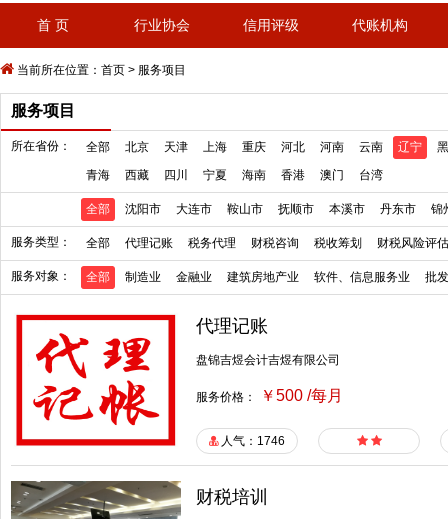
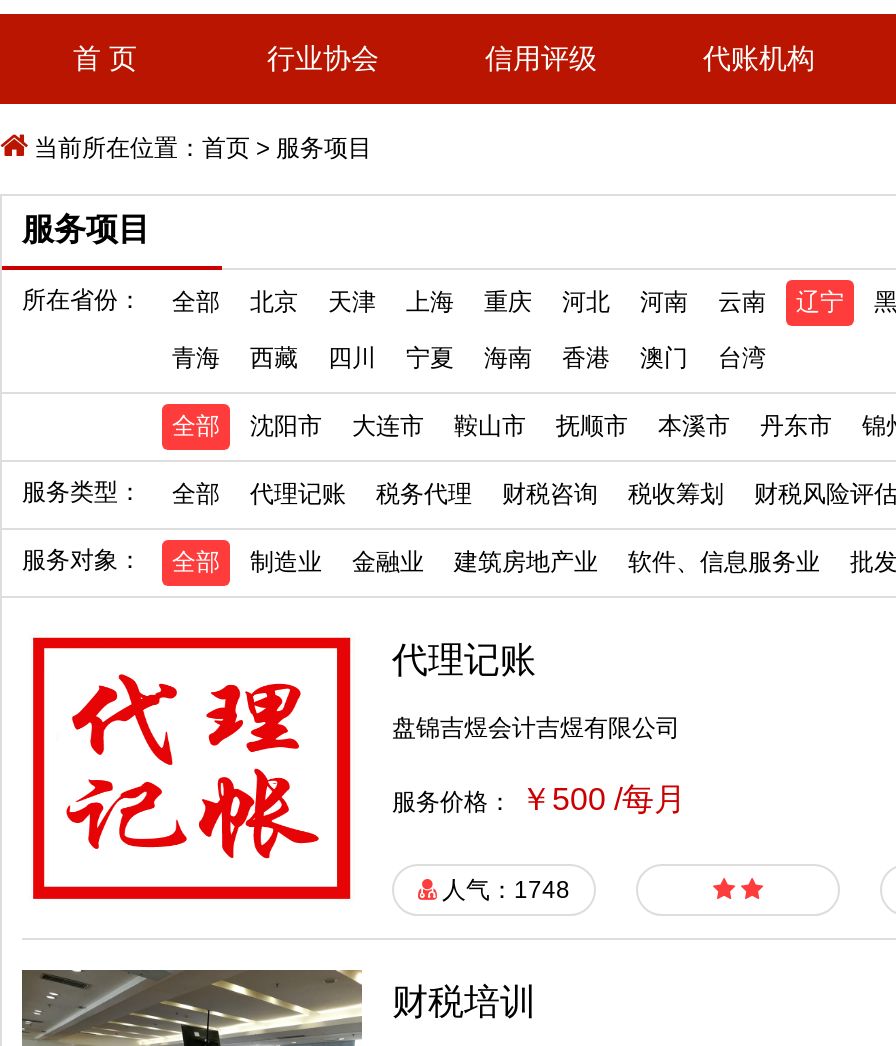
[218,434,285,448] 人气：1746 -> [436,876,570,904] 人气：1748

